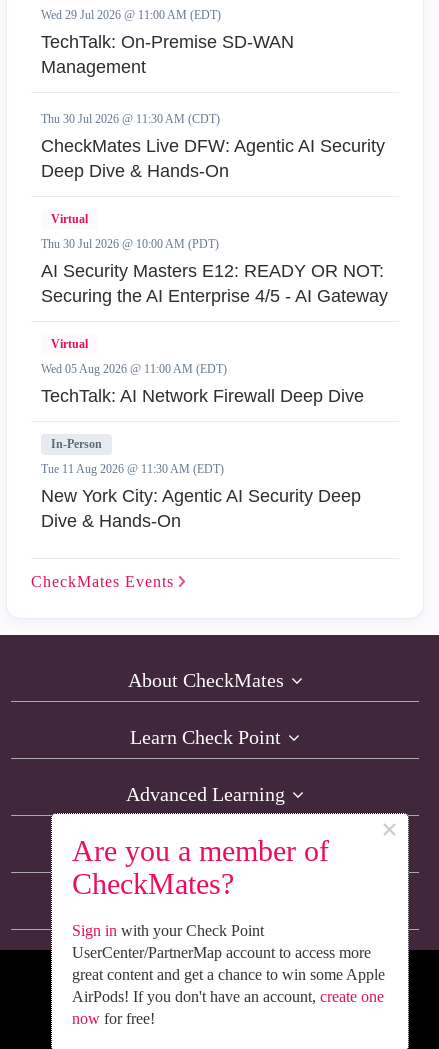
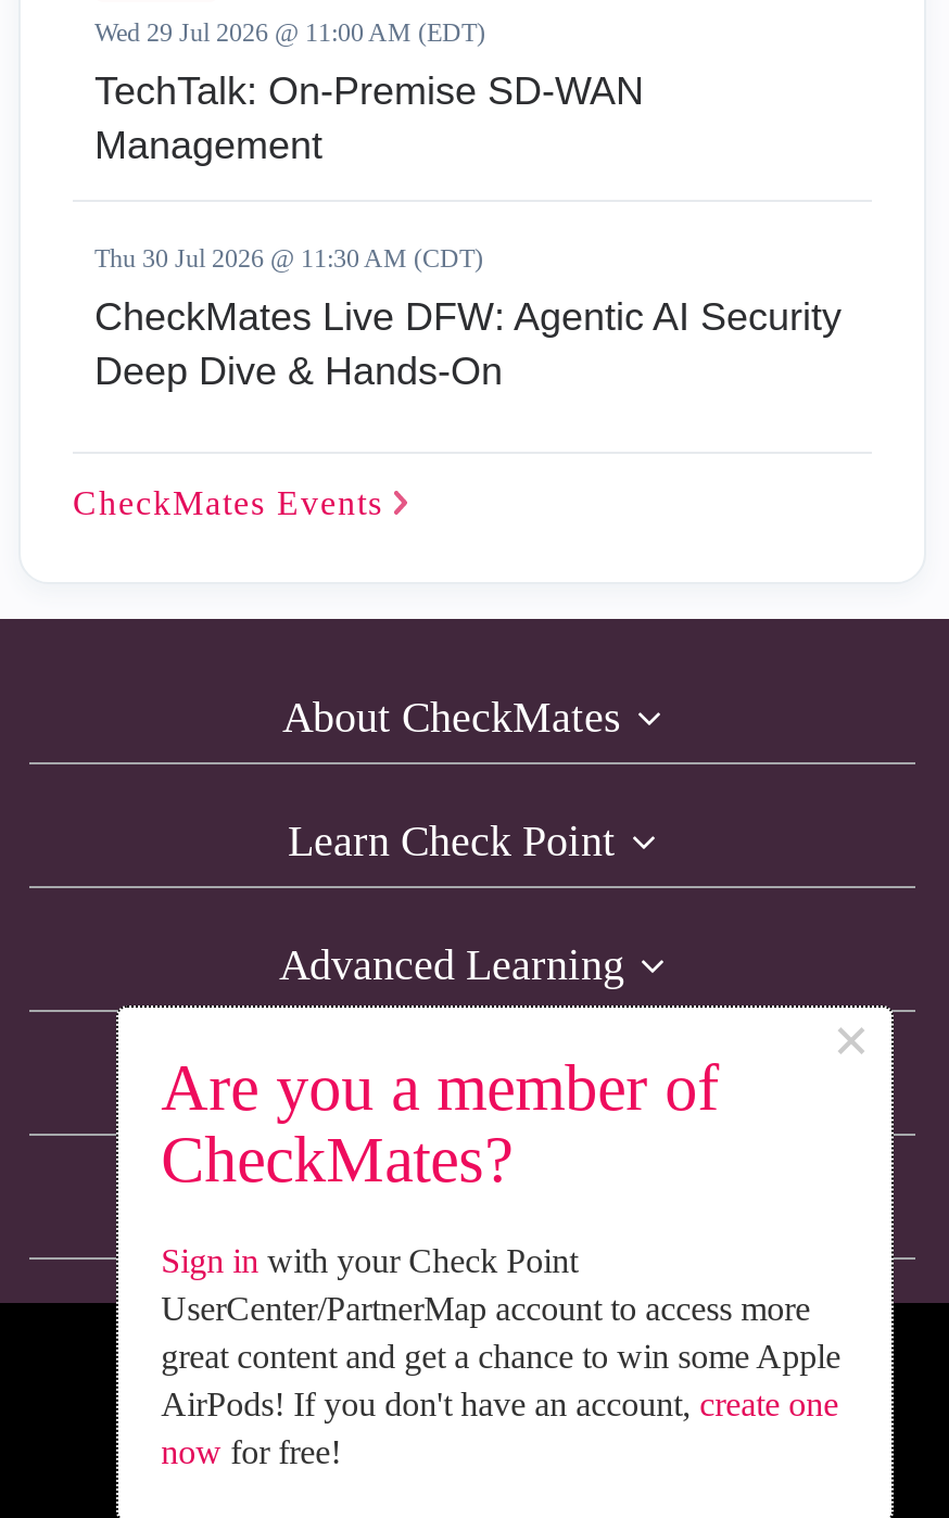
[41,212,388,531] Virtual | Thu 30 Jul 2026 @ 10:00 AM (PDT) | AI Security Masters E12: READY OR NOT: | Securing the AI Enterprise 4/5 - AI Gateway | Virtual | Wed 05 Aug 2026 @ 11:00 AM (EDT) | TechTalk: AI Network Firewall Deep Dive | In-Person | Tue 11 Aug 2026 @ 11:30 AM (EDT) | New York City: Agentic AI Security Deep | Dive & Hands-On -> none

